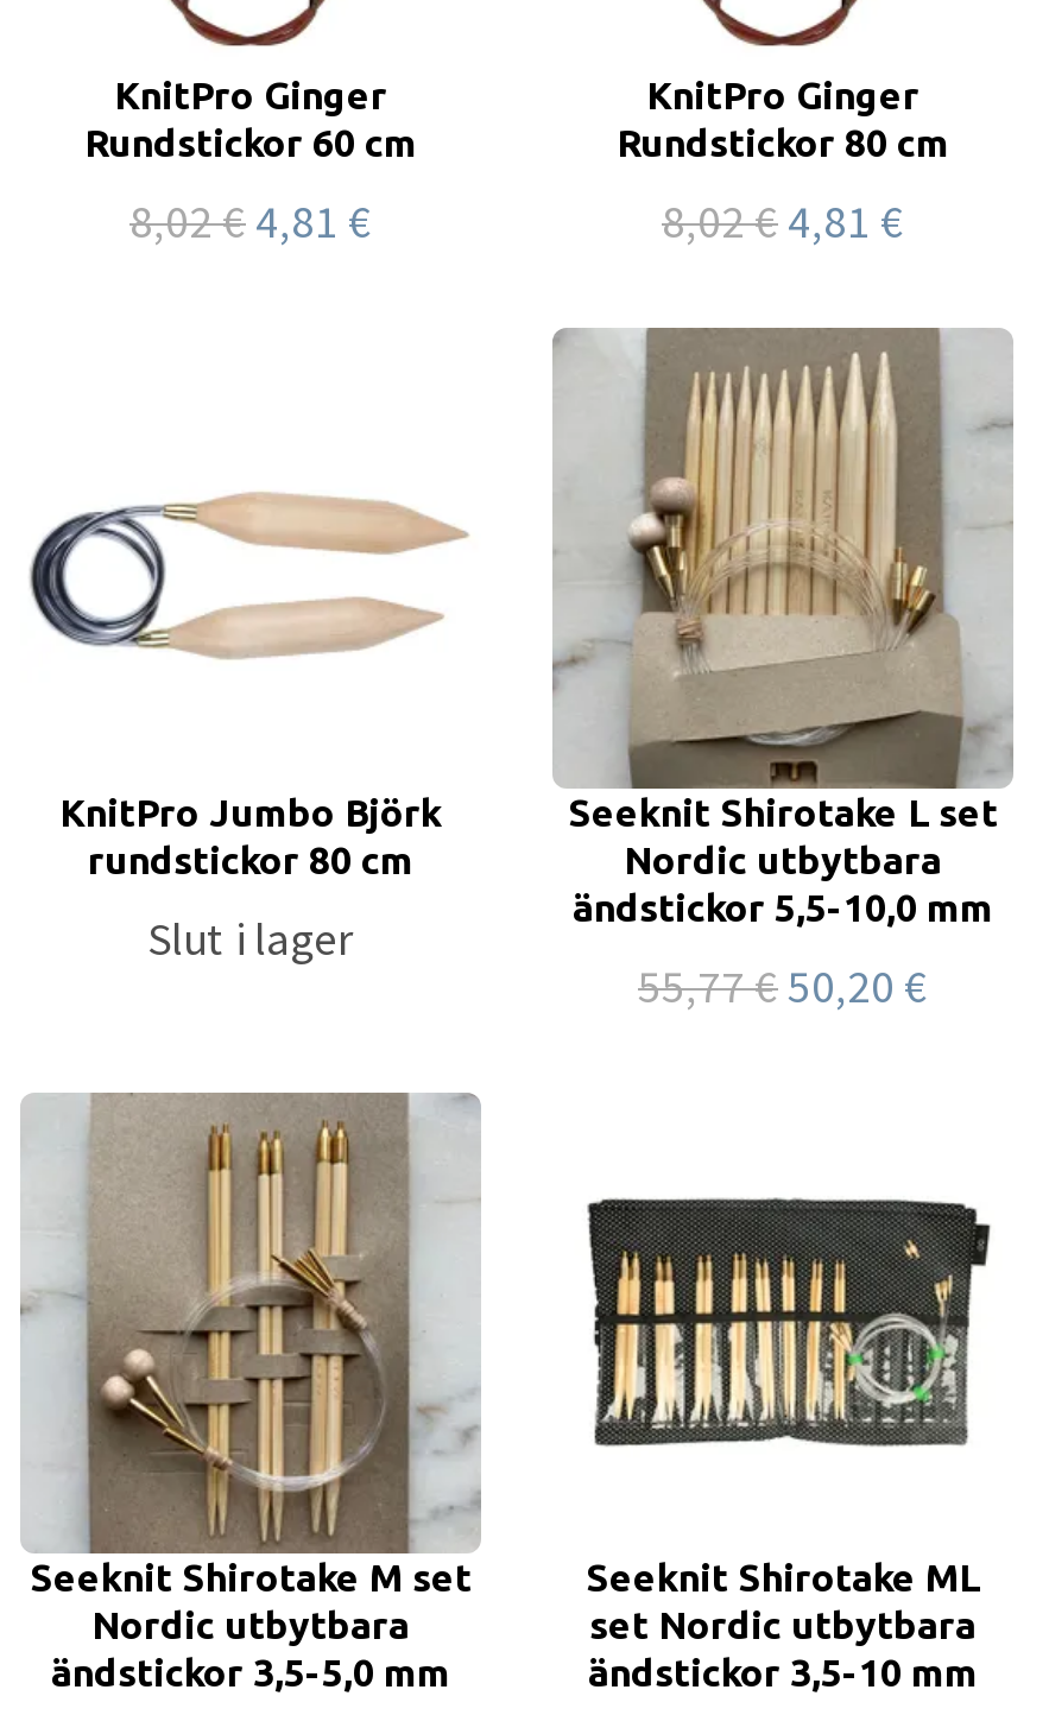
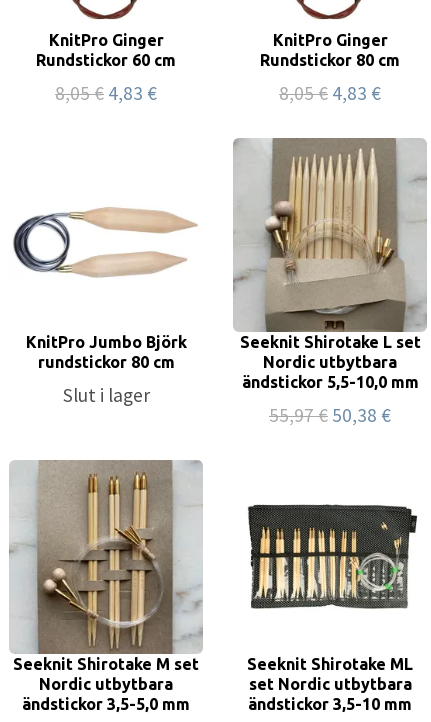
[129,192,372,249] 8,02 € 4,81 € -> [55,81,157,105] 8,05 € 4,83 €
[662,192,904,249] 8,02 € 4,81 € -> [279,81,381,105] 8,05 € 4,83 €
[638,957,928,1014] 55,77 € 50,20 € -> [269,403,391,427] 55,97 € 50,38 €

